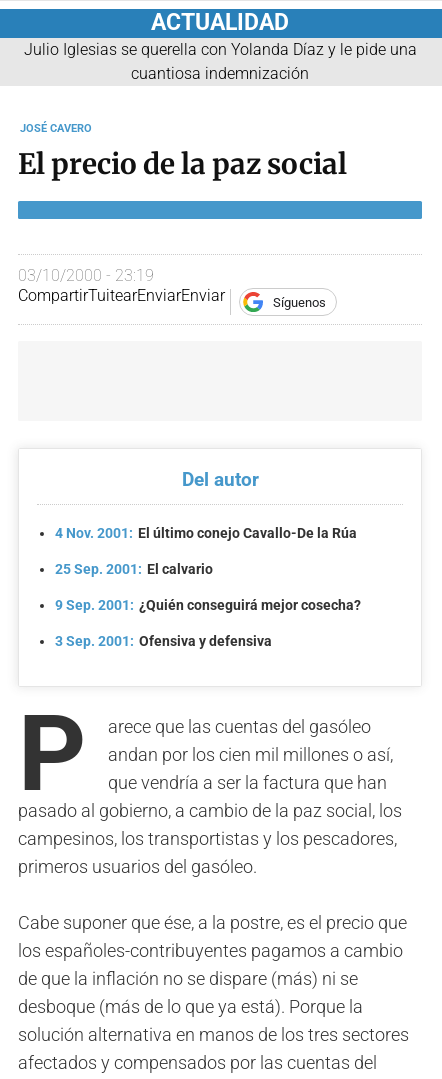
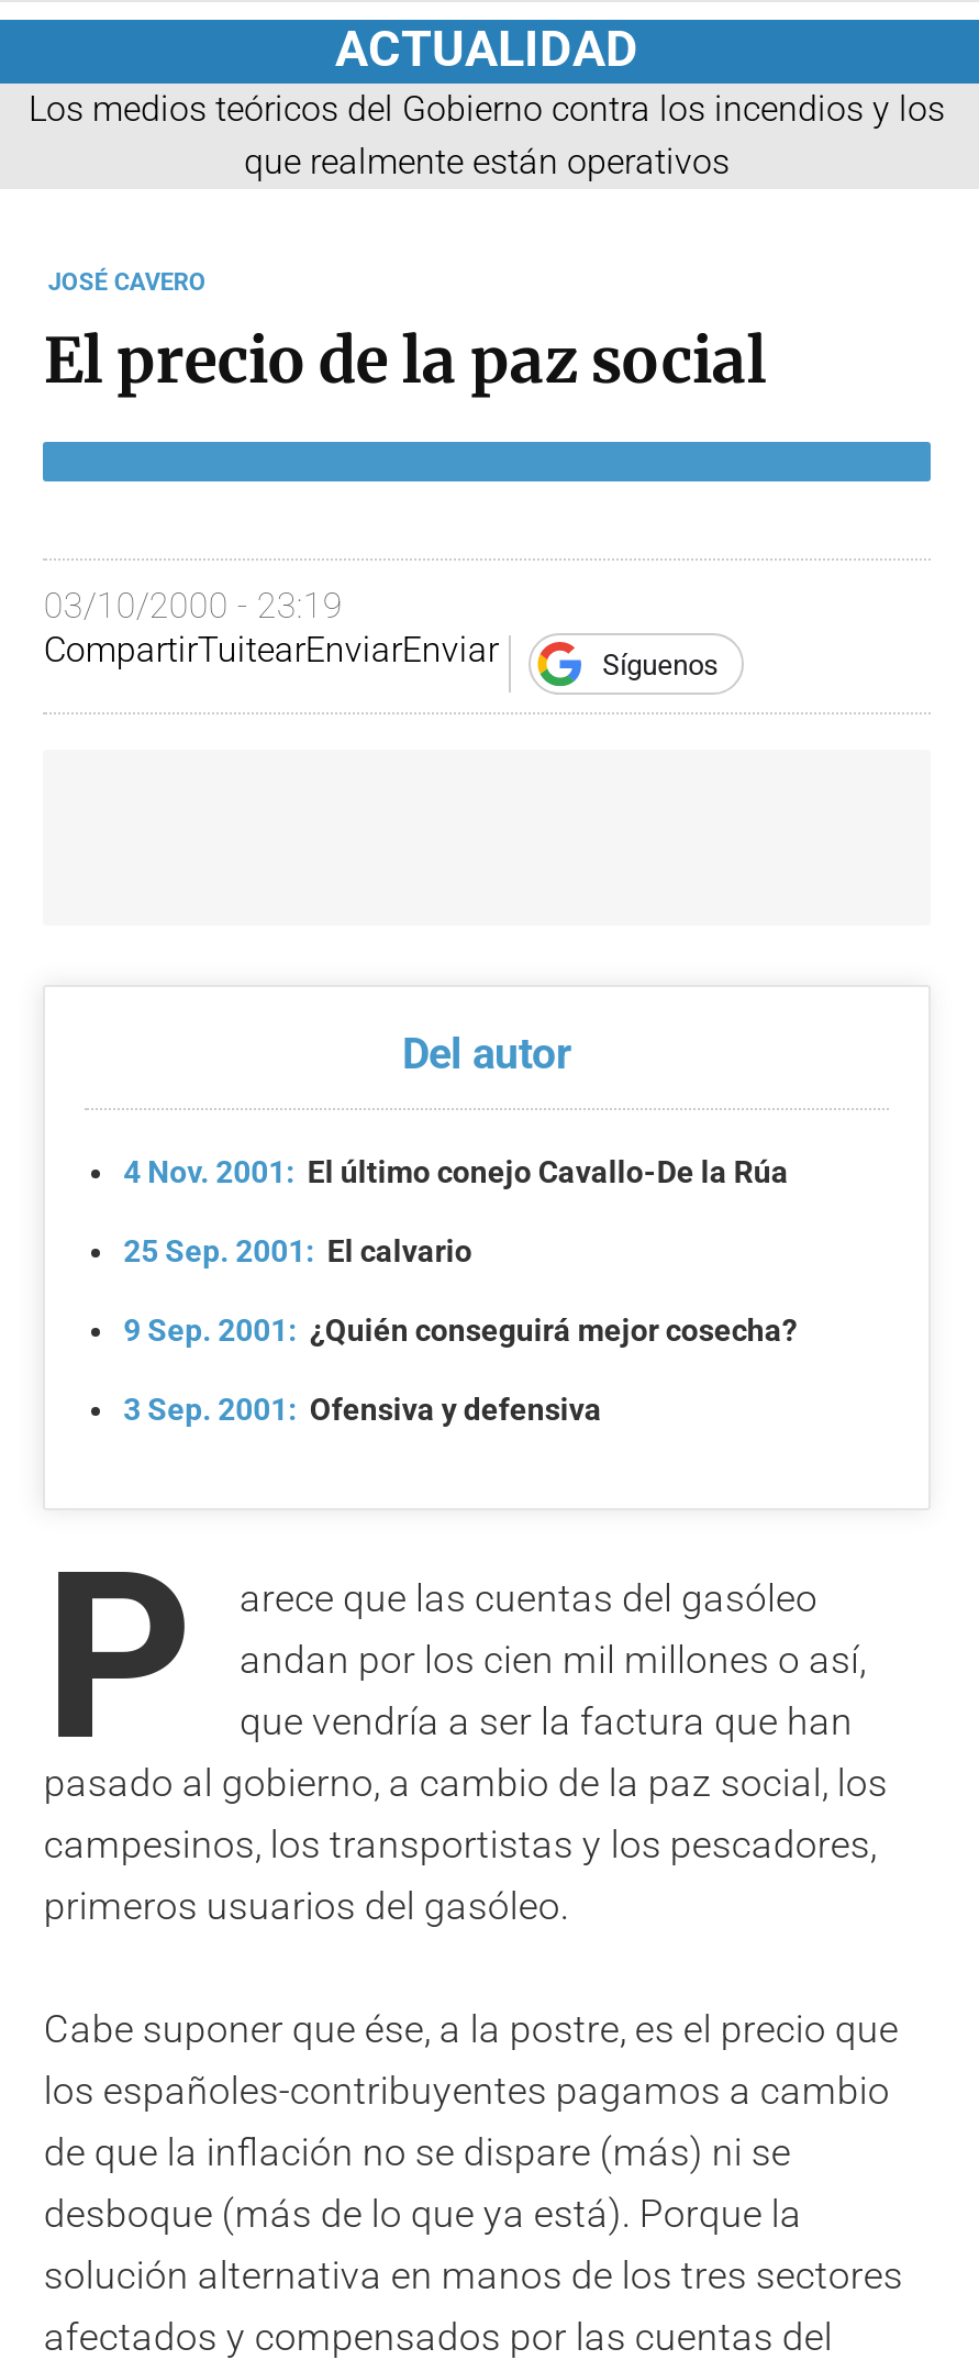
[23,40,416,83] Julio Iglesias se querella con Yolanda Díaz y le pide una | cuantiosa indemnización -> [29,87,945,182] Los medios teóricos del Gobierno contra los incendios y los | que realmente están operativos

